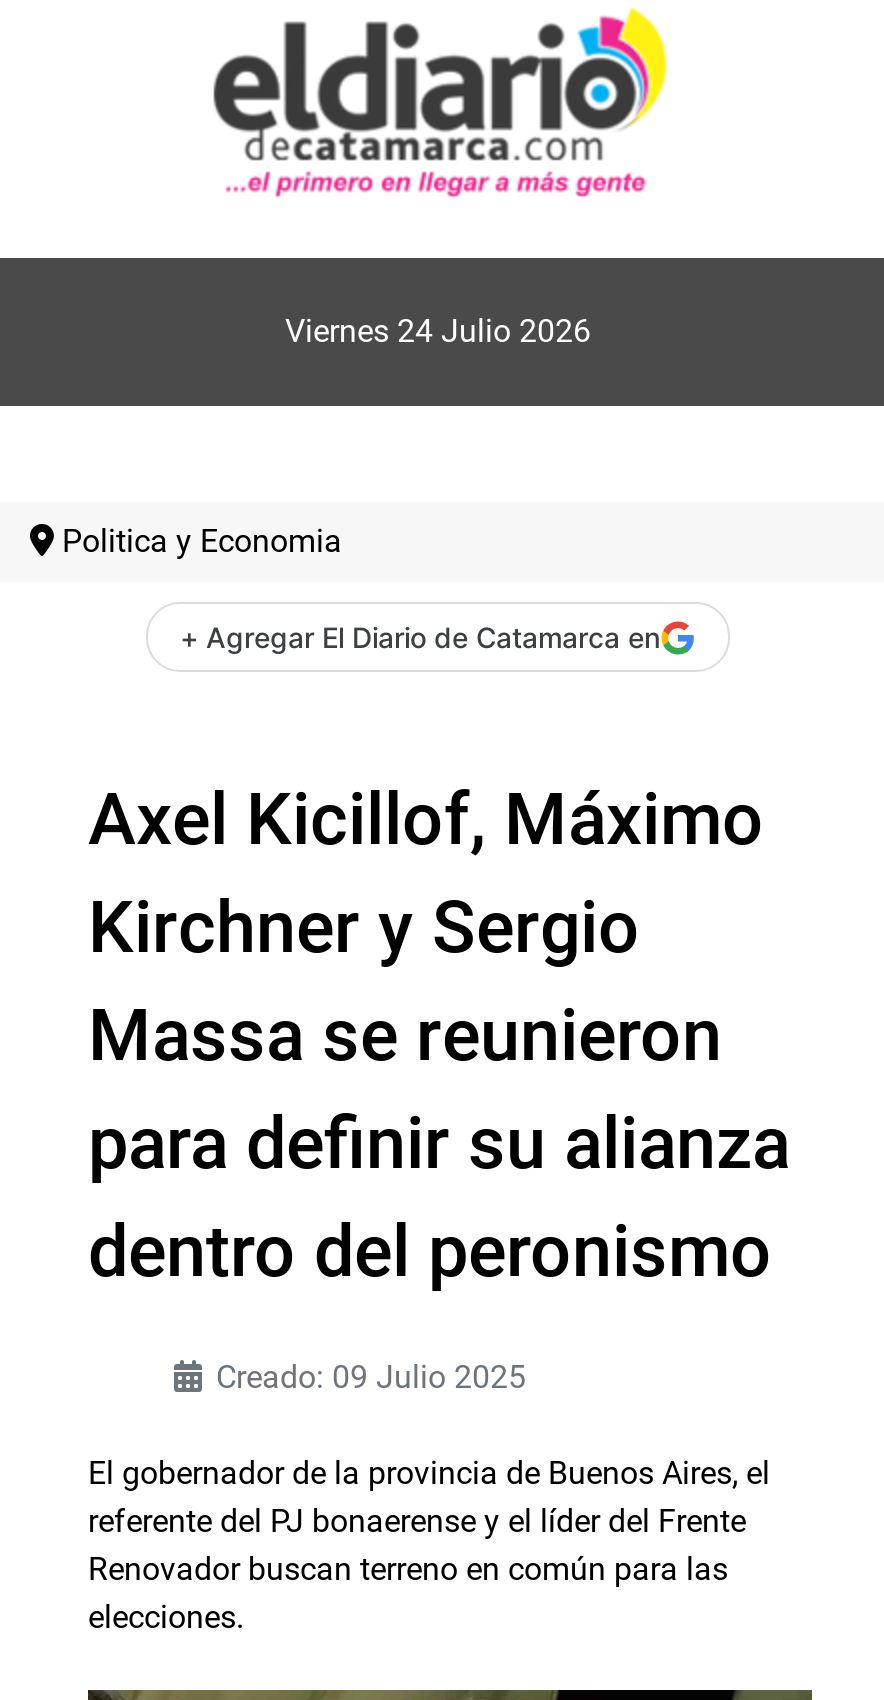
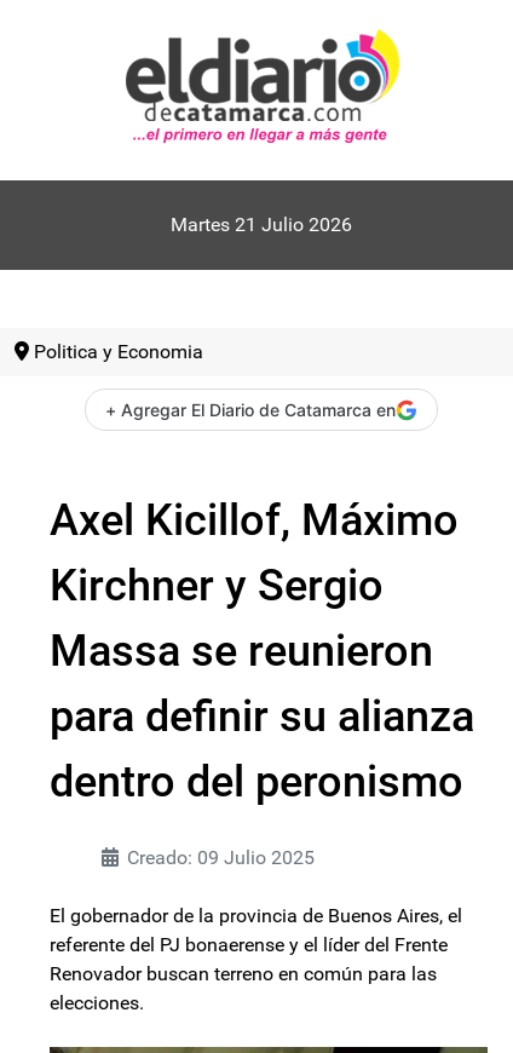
[285,312,591,350] Viernes 24 Julio 2026 -> [171,213,352,236] Martes 21 Julio 2026

